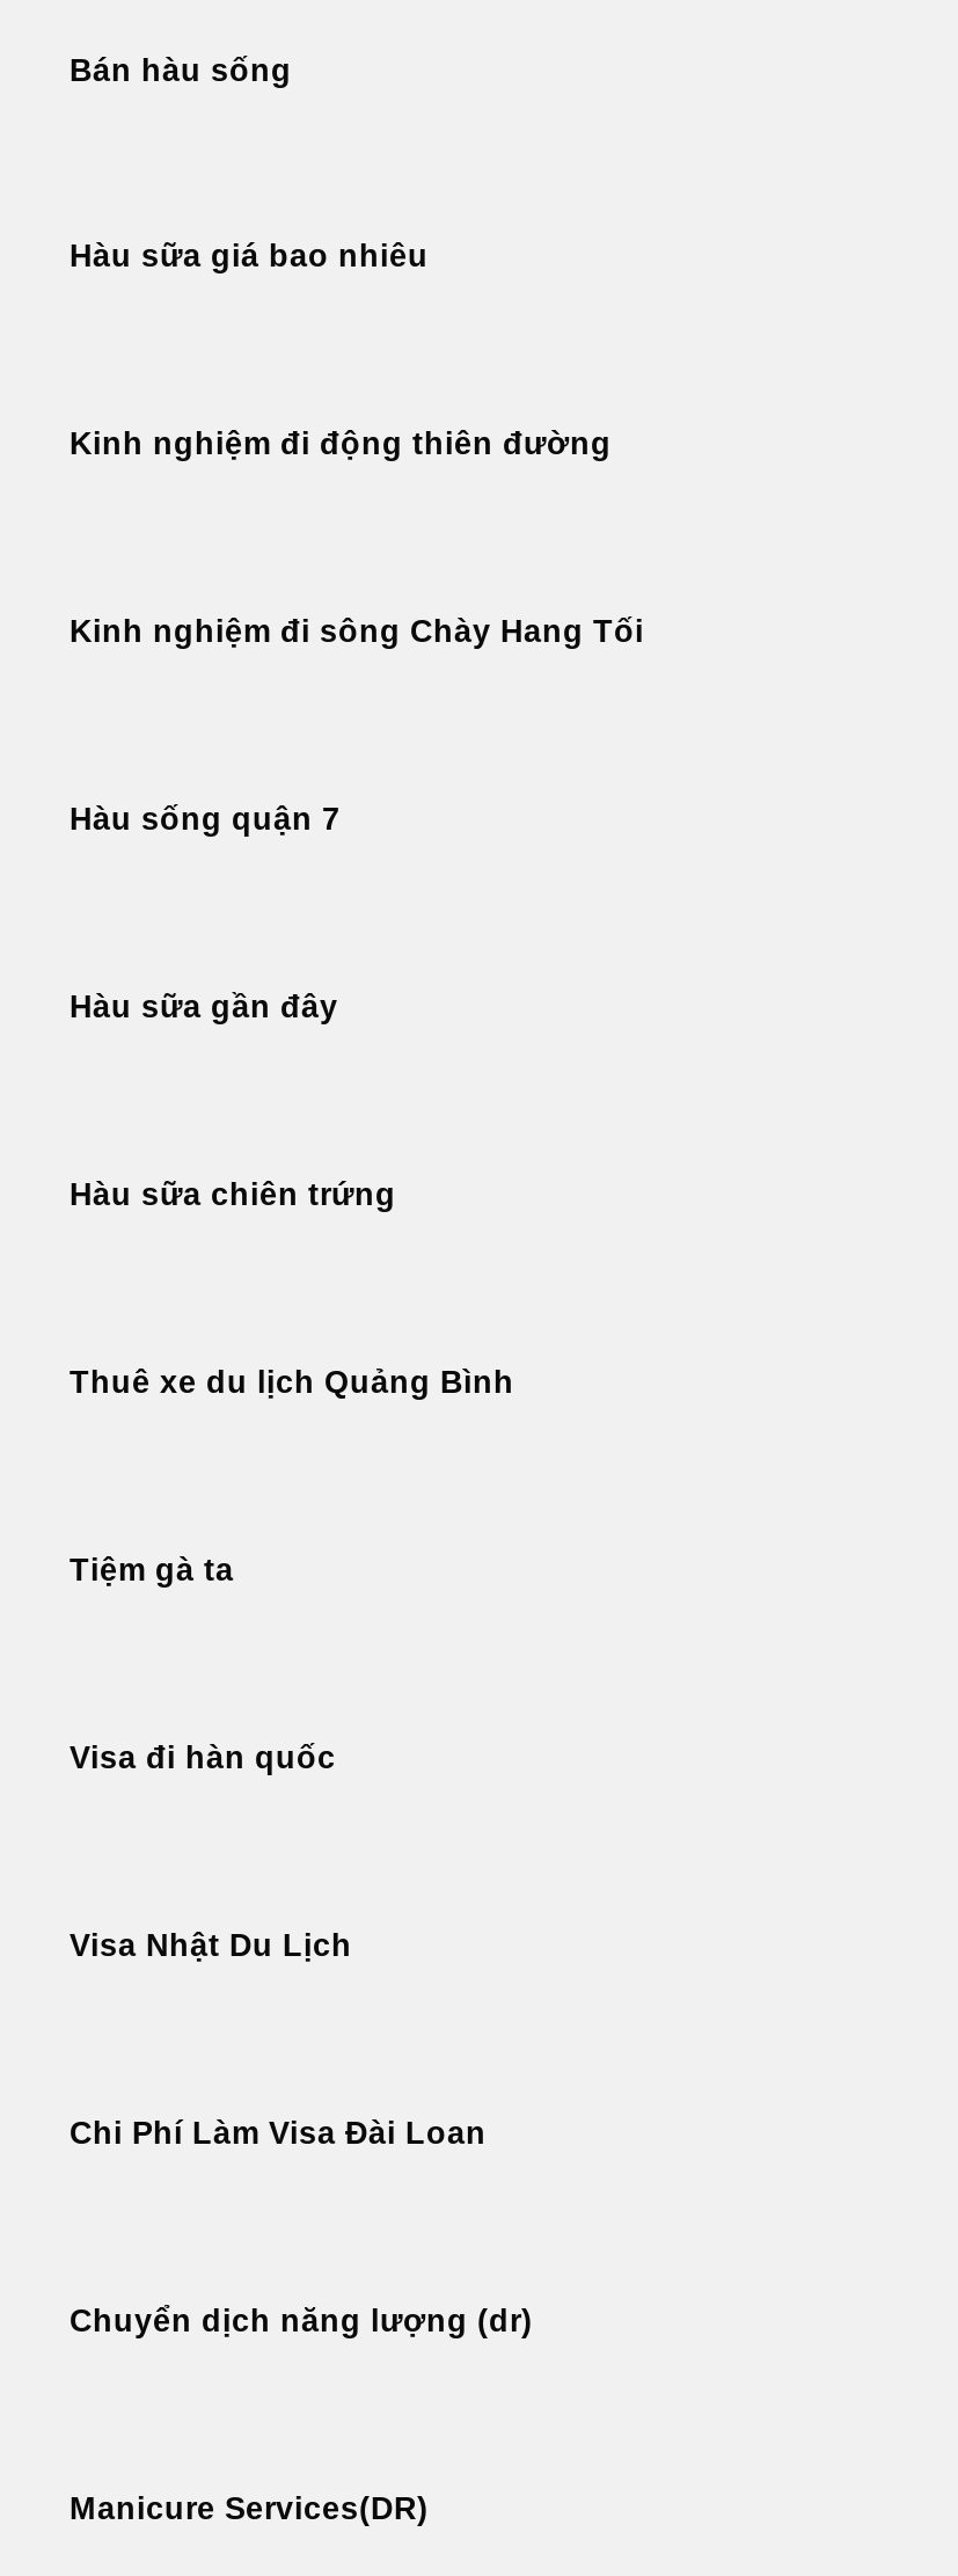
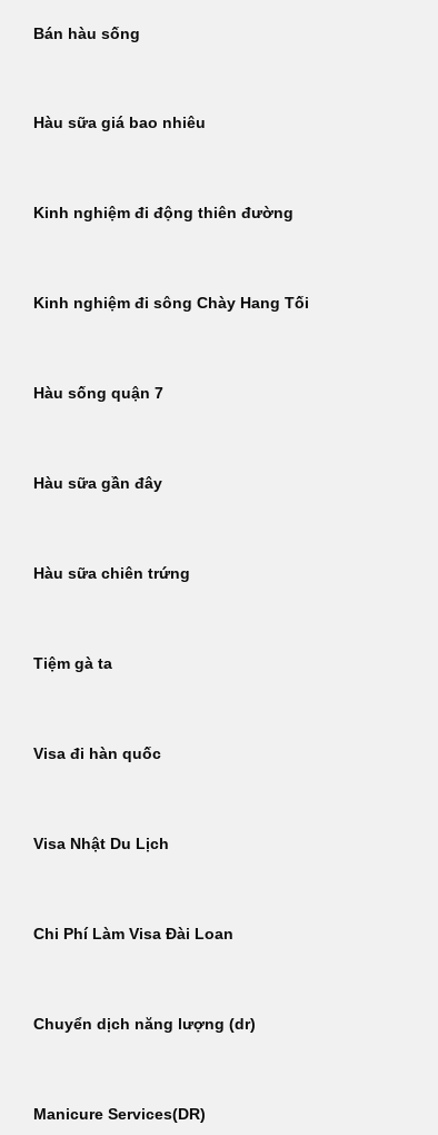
[70,1366,514,1400] Thuê xe du lịch Quảng Bình -> none

